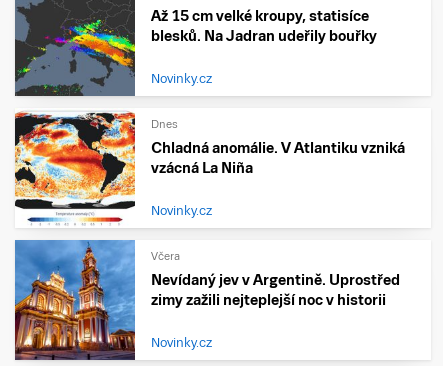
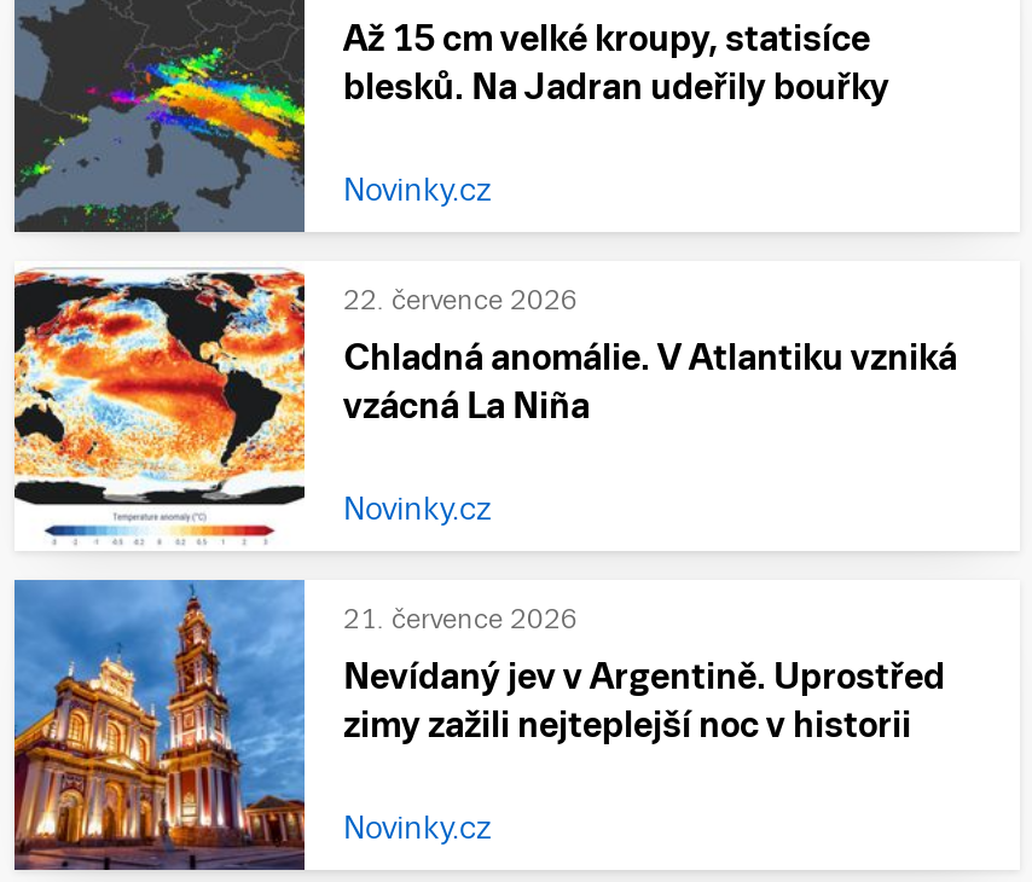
[151,118,178,130] Dnes -> [343,285,578,314] 22. července 2026
[151,250,180,262] Včera -> [343,604,578,633] 21. července 2026

